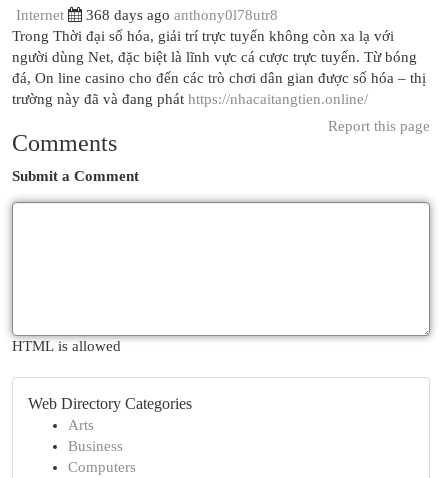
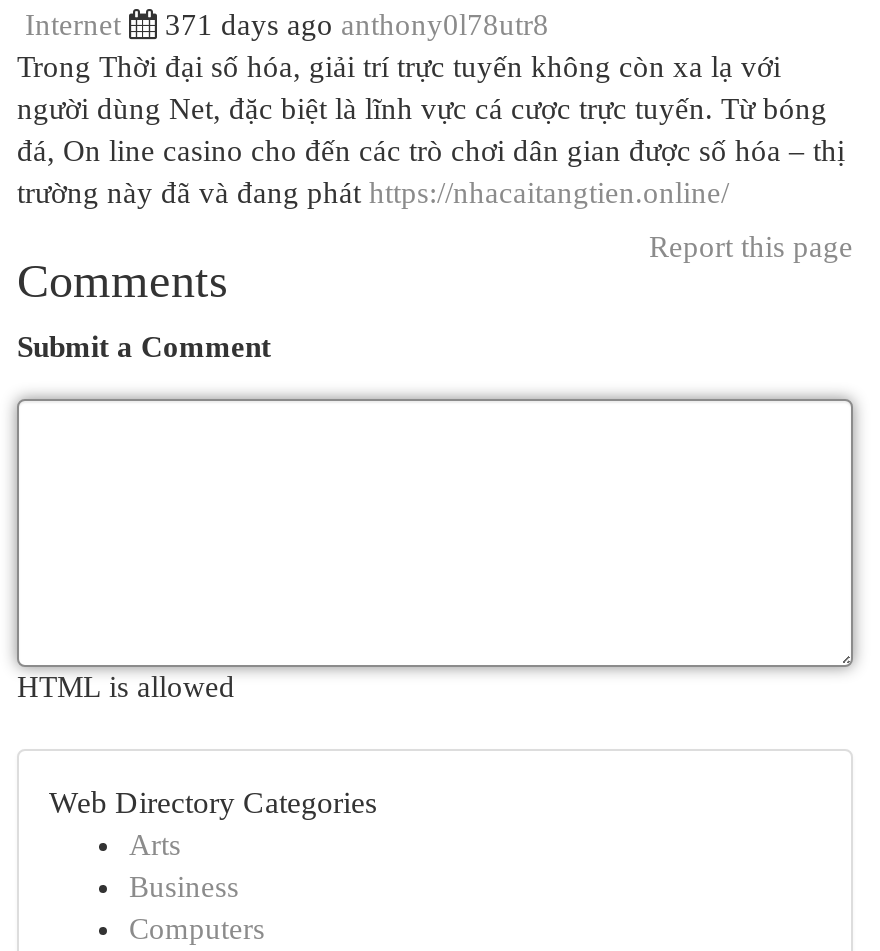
[86,7,278,23] 368 days ago anthony0l78utr8 -> [165,9,549,41] 371 days ago anthony0l78utr8

